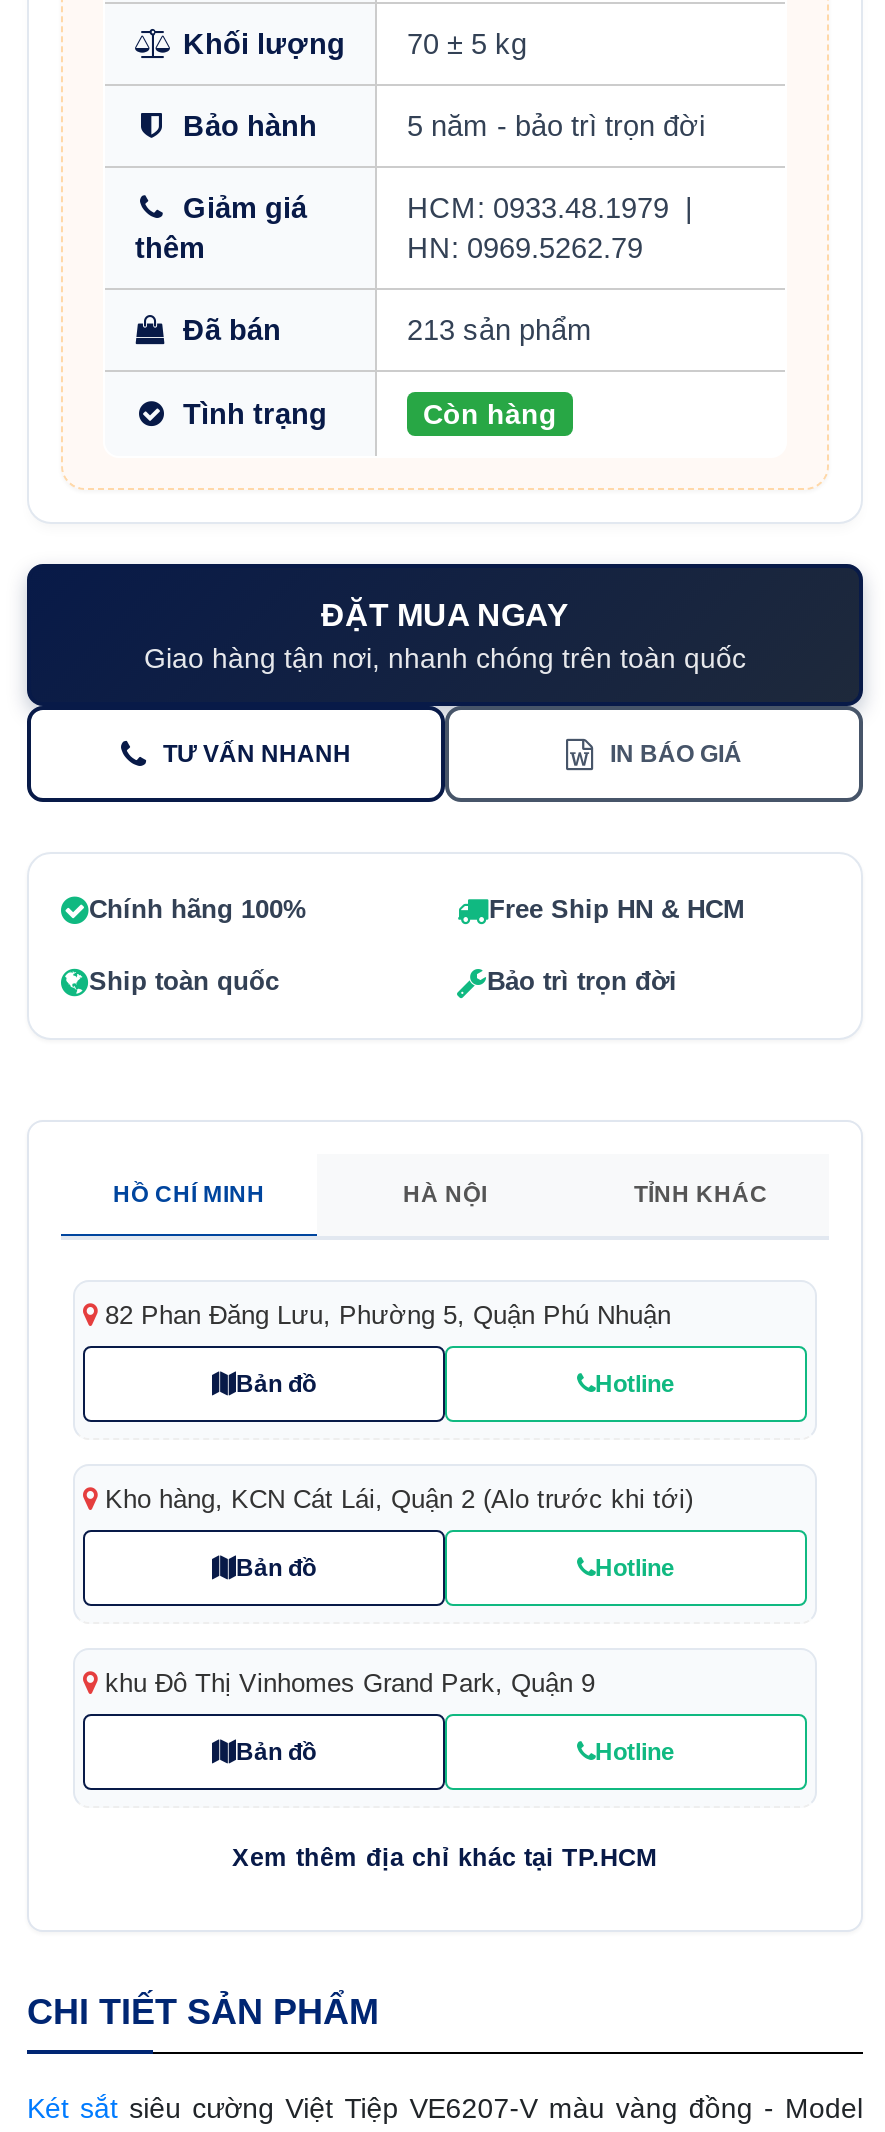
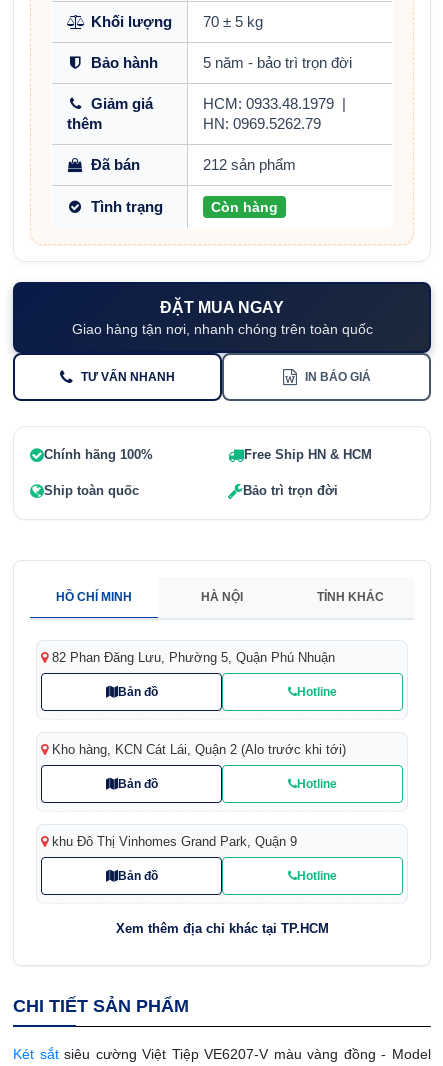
[407,314,593,346] 213 sản phẩm -> [203,157,296,173] 212 sản phẩm

